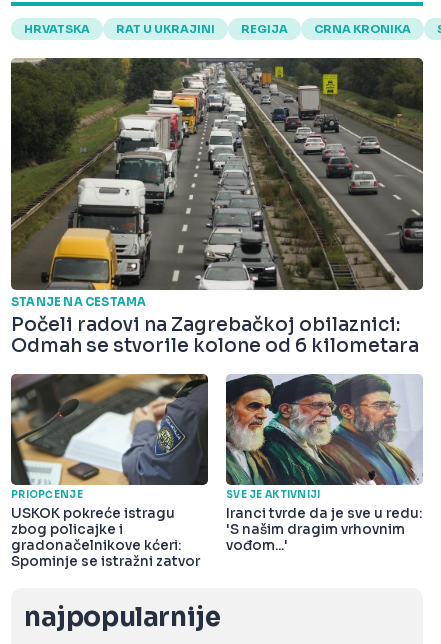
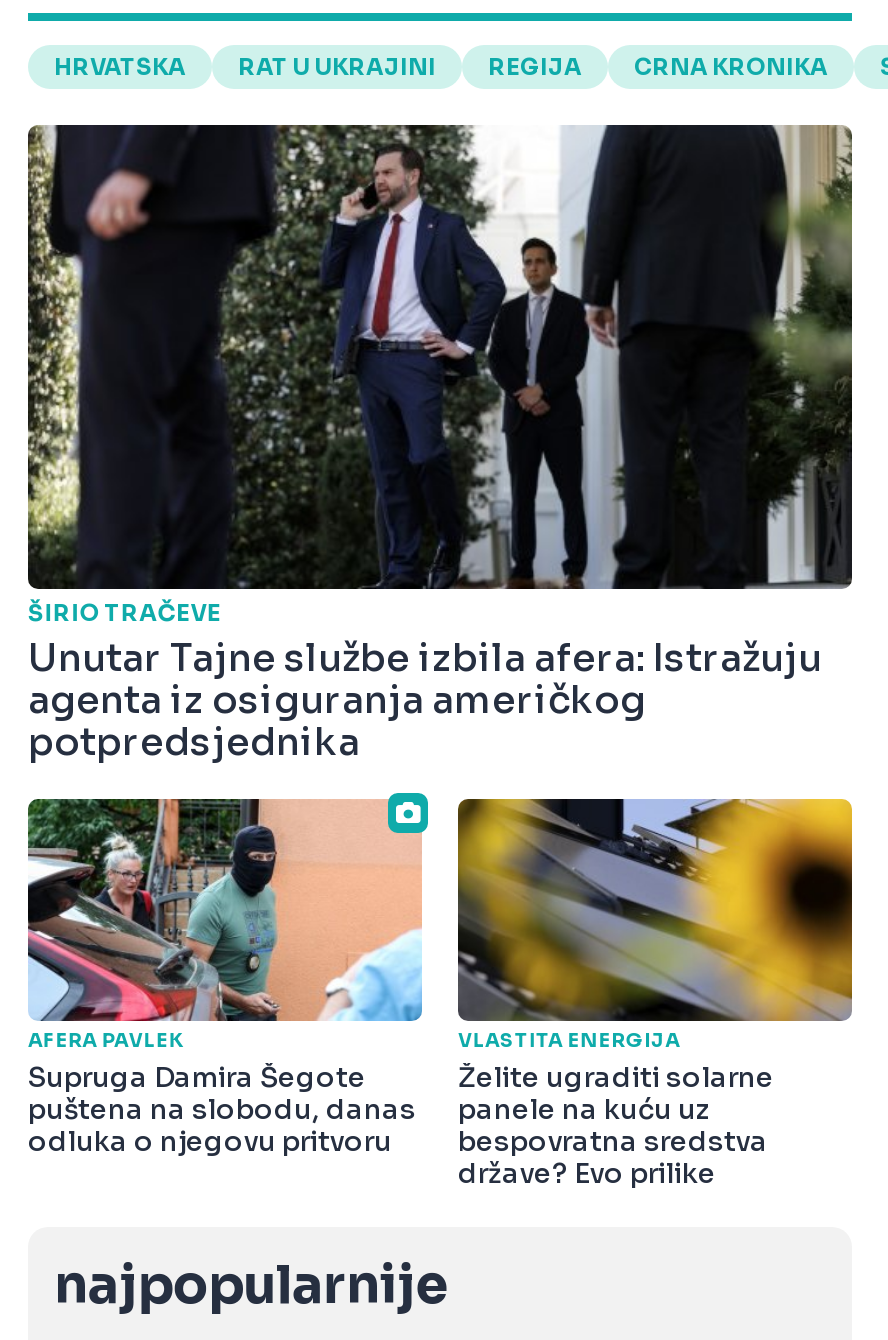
[11,57,423,357] [image] | STANJE NA CESTAMA | Počeli radovi na Zagrebačkoj obilaznici: | Odmah se stvorile kolone od 6 kilometara -> [28,123,852,764] [image] | ŠIRIO TRAČEVE | Unutar Tajne službe izbila afera: Istražuju | agenta iz osiguranja američkog | potpredsjednika
[10,373,209,570] [image] | PRIOPĆENJE | USKOK pokreće istragu | zbog policajke i | gradonačelnikove kćeri: | Spominje se istražni zatvor -> [28,791,430,1159] [image] | AFERA PAVLEK | Supruga Damira Šegote | puštena na slobodu, danas | odluka o njegovu pritvoru
[225,373,423,554] [image] | SVE JE AKTIVNIJI | Iranci tvrde da je sve u redu: | 'S našim dragim vrhovnim | vođom...' -> [458,797,854,1191] [image] | VLASTITA ENERGIJA | Želite ugraditi solarne | panele na kuću uz | bespovratna sredstva | države? Evo prilike

